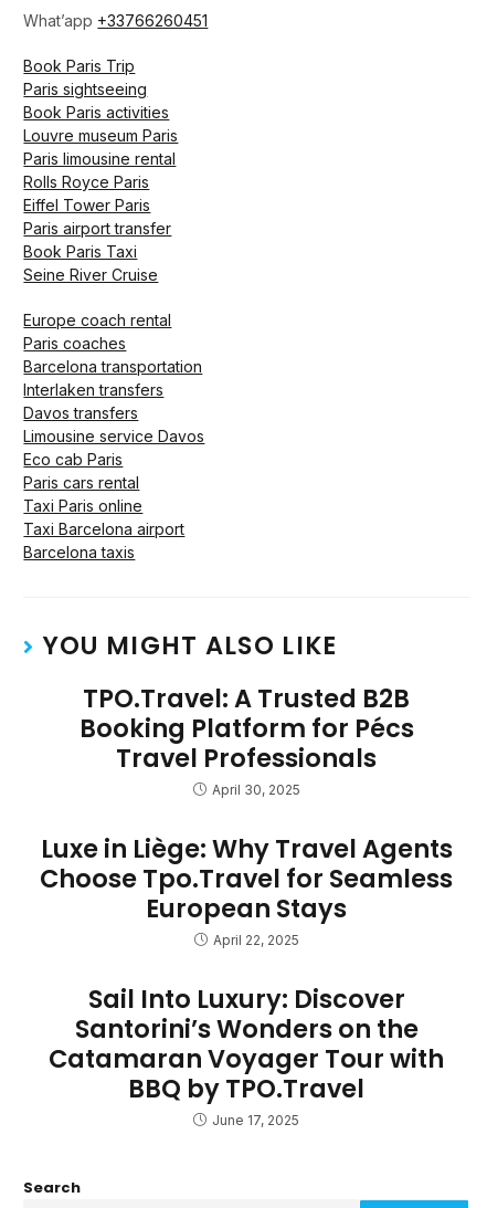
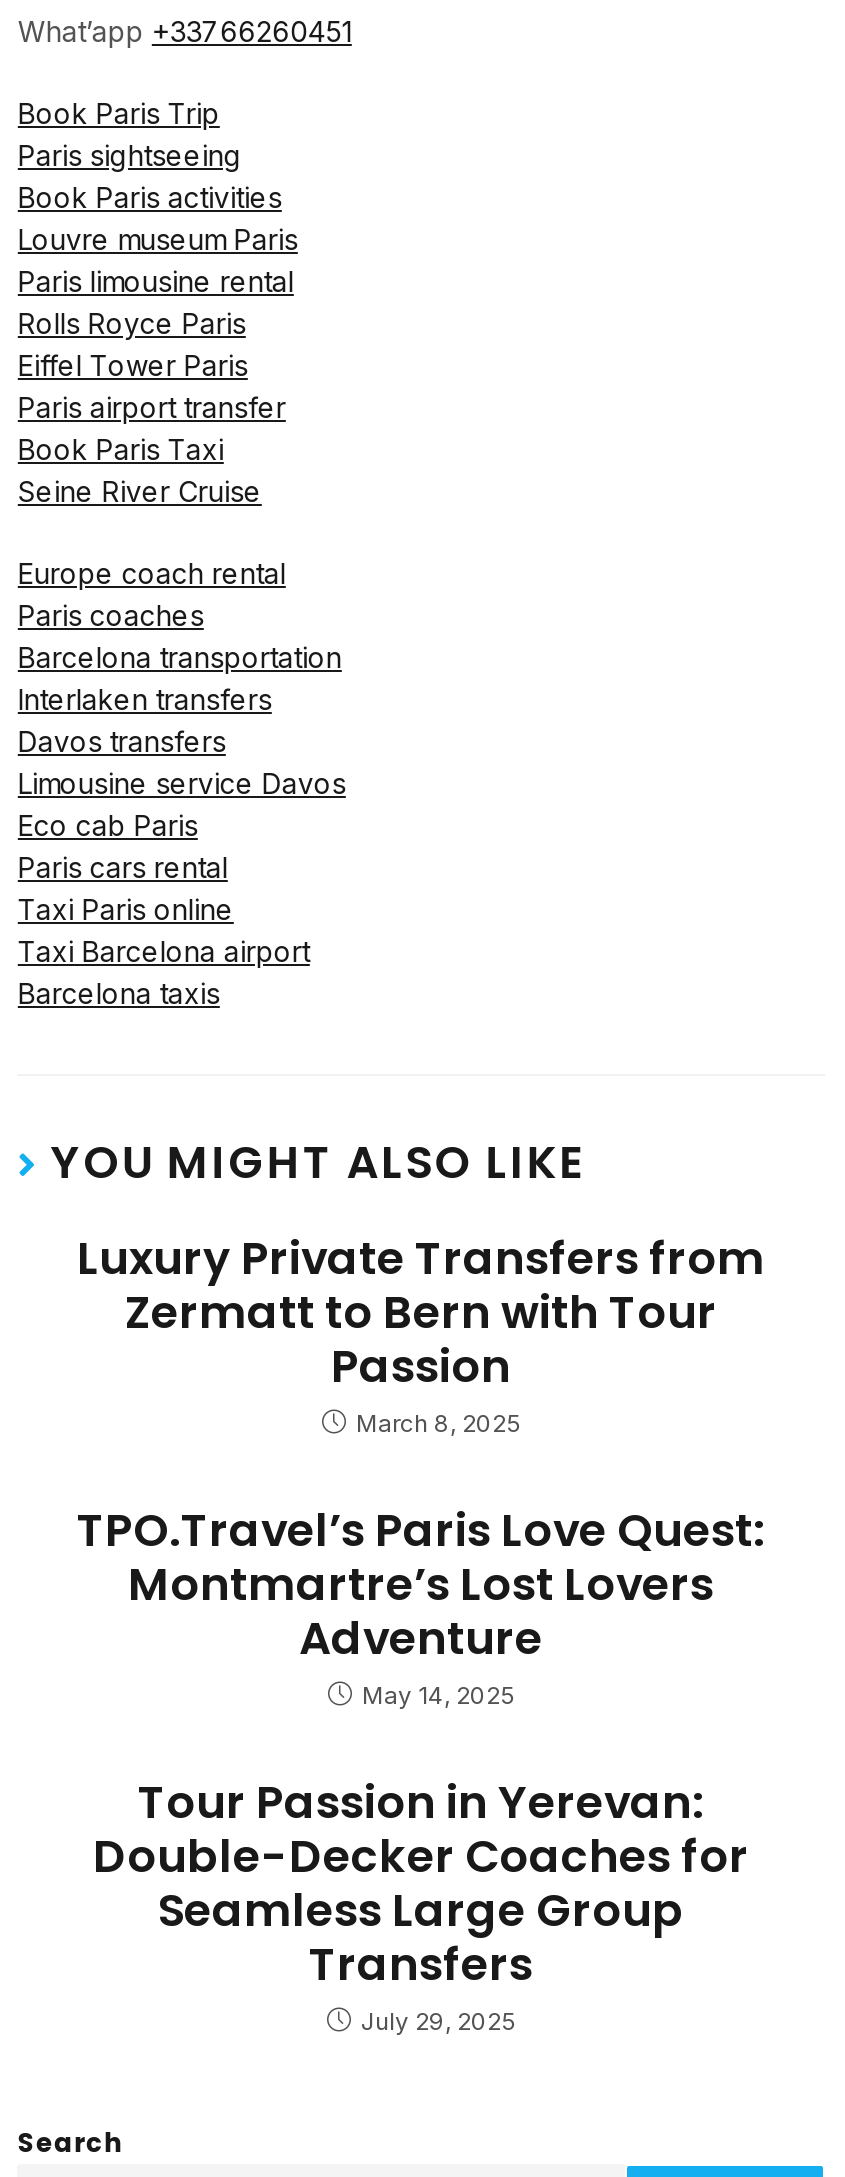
[79,681,414,798] TPO.Travel: A Trusted B2B | Booking Platform for Pécs | Travel Professionals | April 30, 2025 -> [77,1226,765,1438] Luxury Private Transfers from | Zermatt to Bern with Tour | Passion | March 8, 2025
[40,831,453,948] Luxe in Liège: Why Travel Agents | Choose Tpo.Travel for Seamless | European Stays | April 22, 2025 -> [77,1498,765,1710] TPO.Travel’s Paris Love Quest: | Montmartre’s Lost Lovers | Adventure | May 14, 2025
[49,981,444,1128] Sail Into Luxury: Discover | Santorini’s Wonders on the | Catamaran Voyager Tour with | BBQ by TPO.Travel | June 17, 2025 -> [93,1770,749,2036] Tour Passion in Yerevan: | Double-Decker Coaches for | Seamless Large Group | Transfers | July 29, 2025

